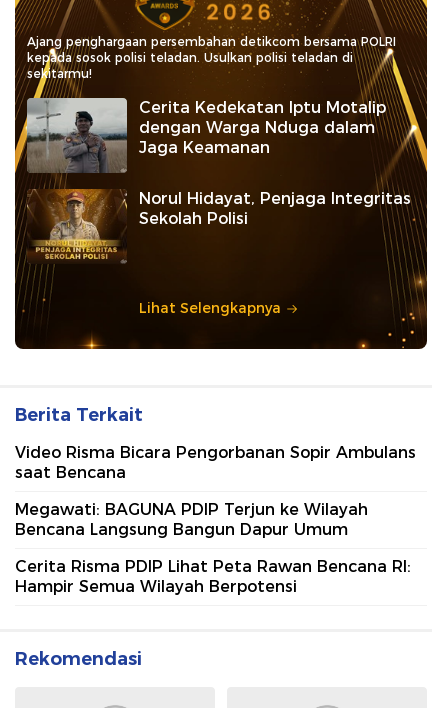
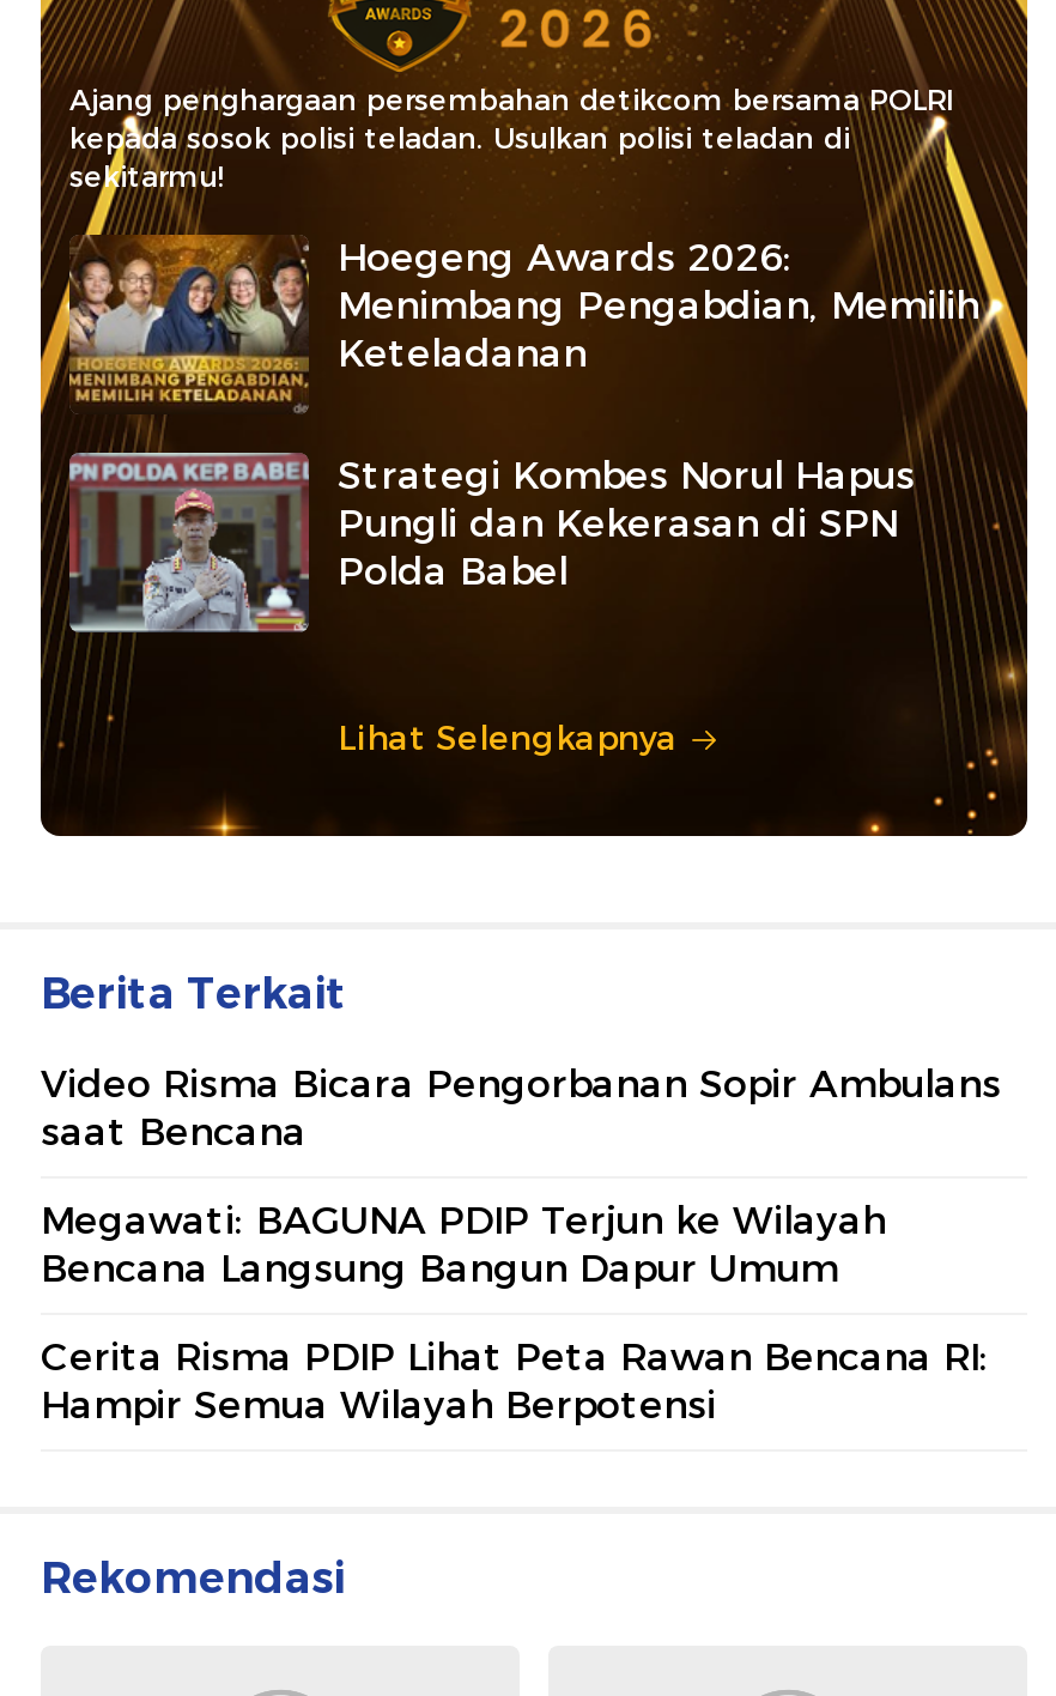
[26,97,386,173] [image] | Cerita Kedekatan Iptu Motalip | dengan Warga Nduga dalam | Jaga Keamanan -> [67,232,979,412] [image] | Hoegeng Awards 2026: | Menimbang Pengabdian, Memilih | Keteladanan
[27,188,411,264] [image] | Norul Hidayat, Penjaga Integritas | Sekolah Polisi -> [67,450,915,635] [image] | Strategi Kombes Norul Hapus | Pungli dan Kekerasan di SPN | Polda Babel

